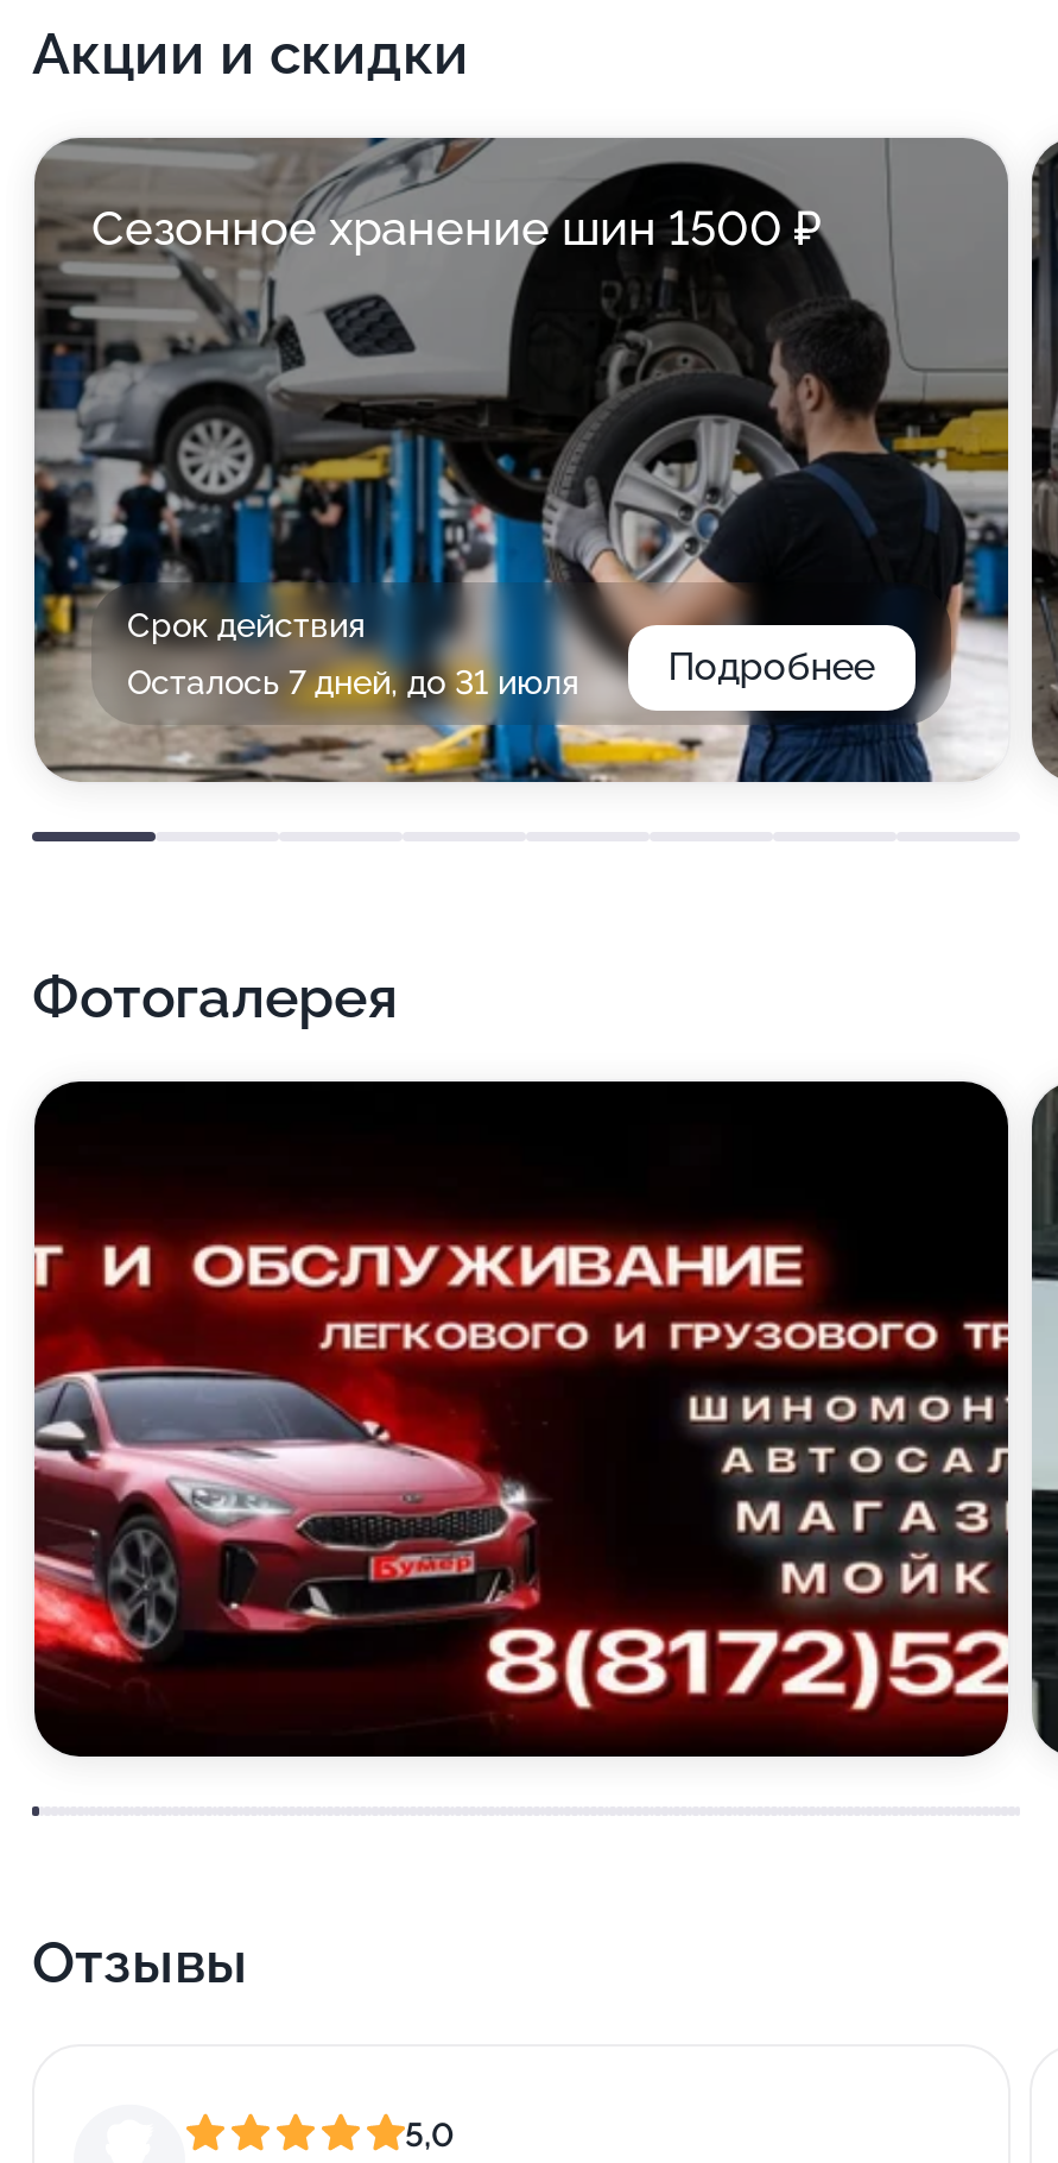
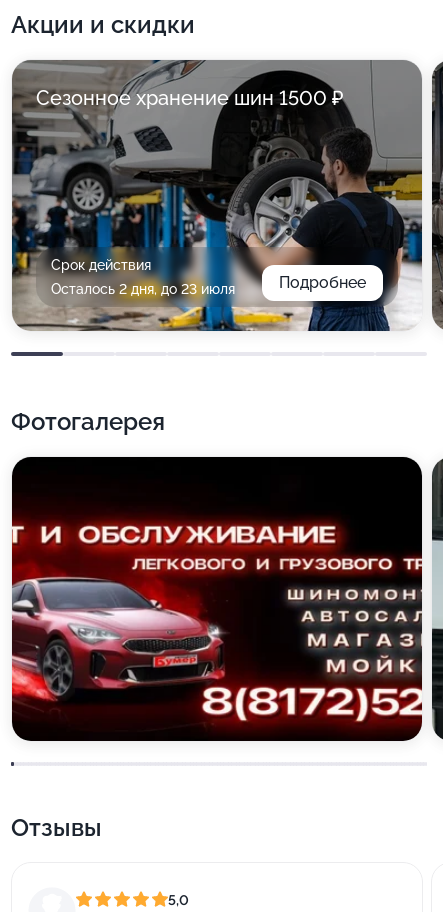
[127,663,578,701] Осталось 7 дней, до 31 июля -> [51,281,235,297] Осталось 2 дня, до 23 июля

